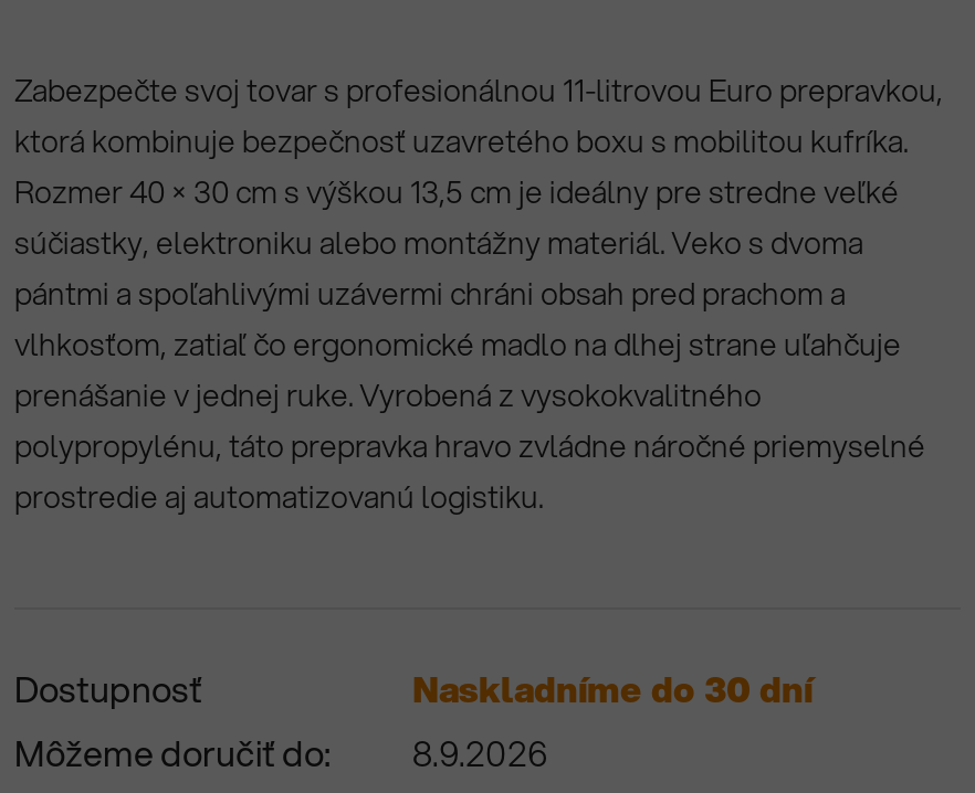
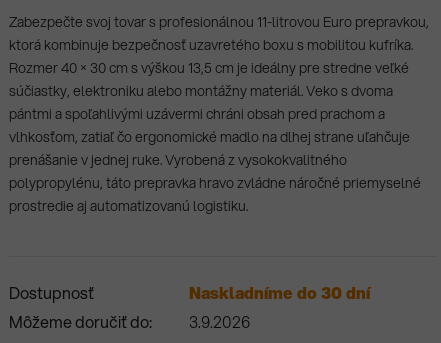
[14,726,547,777] Môžeme doručiť do: 8.9.2026 -> [9,310,250,333] Môžeme doručiť do: 3.9.2026

